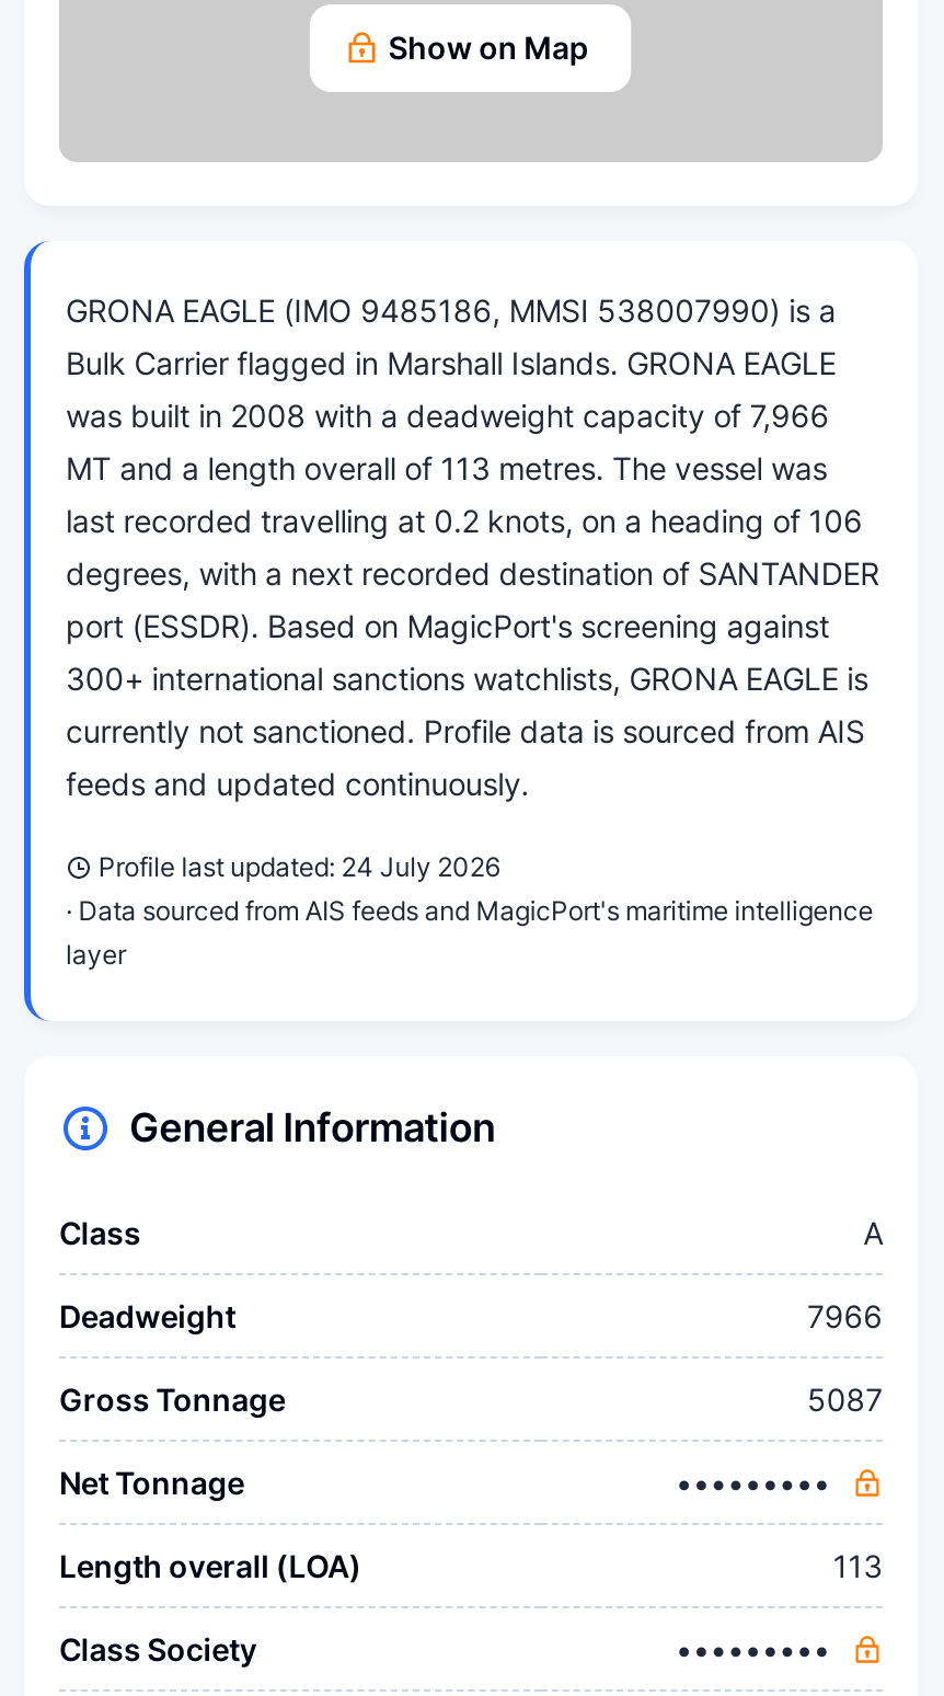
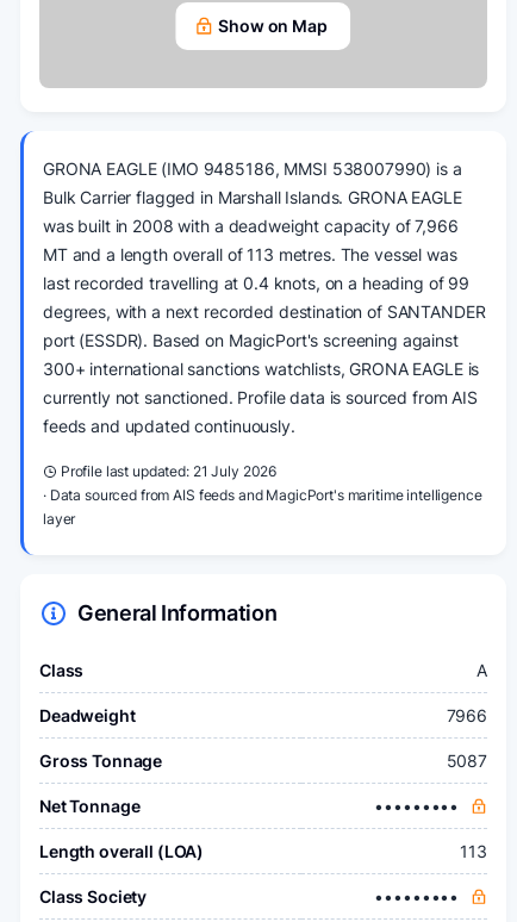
[66,502,863,539] last recorded travelling at 0.2 knots, on a heading of 106 -> [43,273,469,293] last recorded travelling at 0.4 knots, on a heading of 99
[92,850,500,883] Profile last updated: 24 July 2026 -> [57,462,276,480] Profile last updated: 21 July 2026

